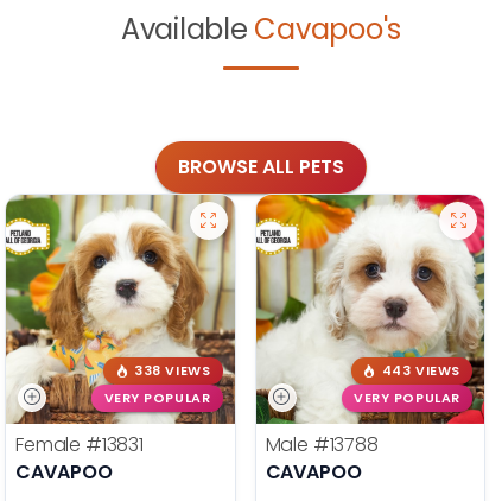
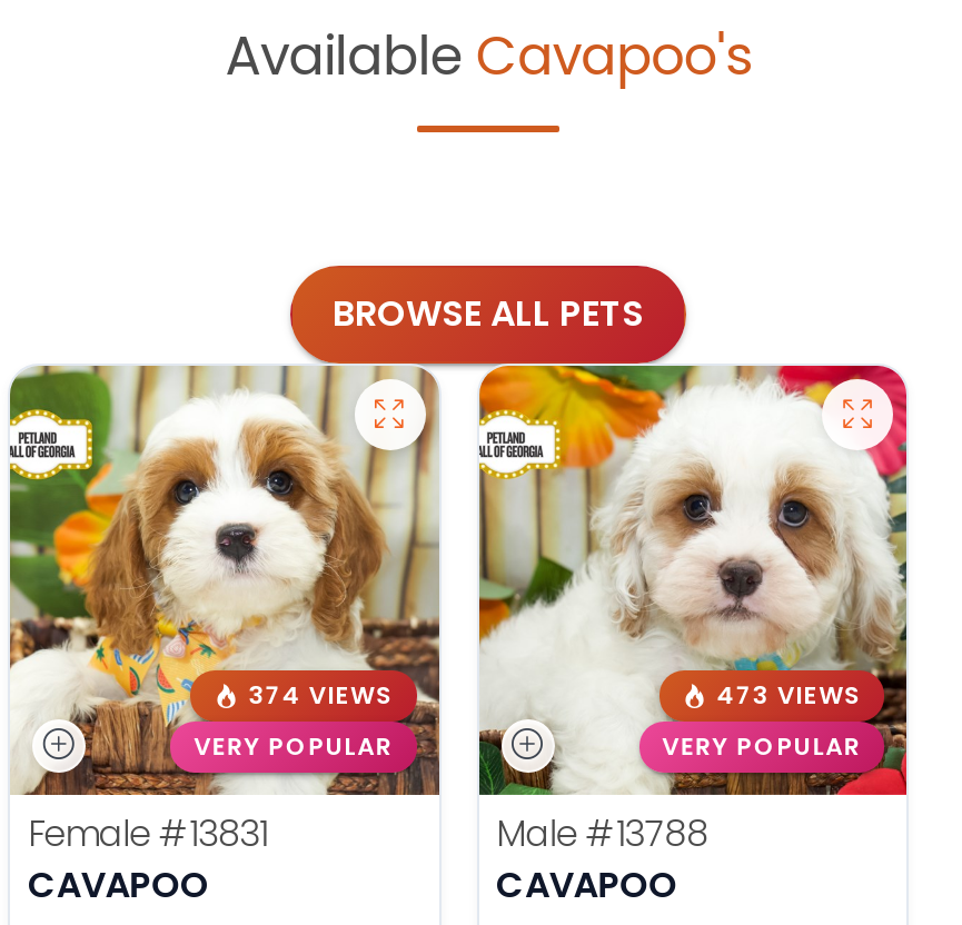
[134,362,210,380] 338 VIEWS -> [248,680,393,713] 374 VIEWS
[382,362,460,380] 443 VIEWS -> [717,680,861,713] 473 VIEWS

